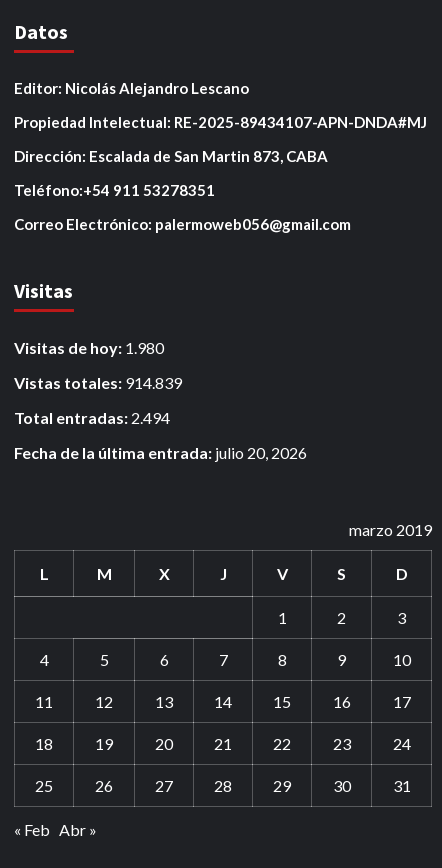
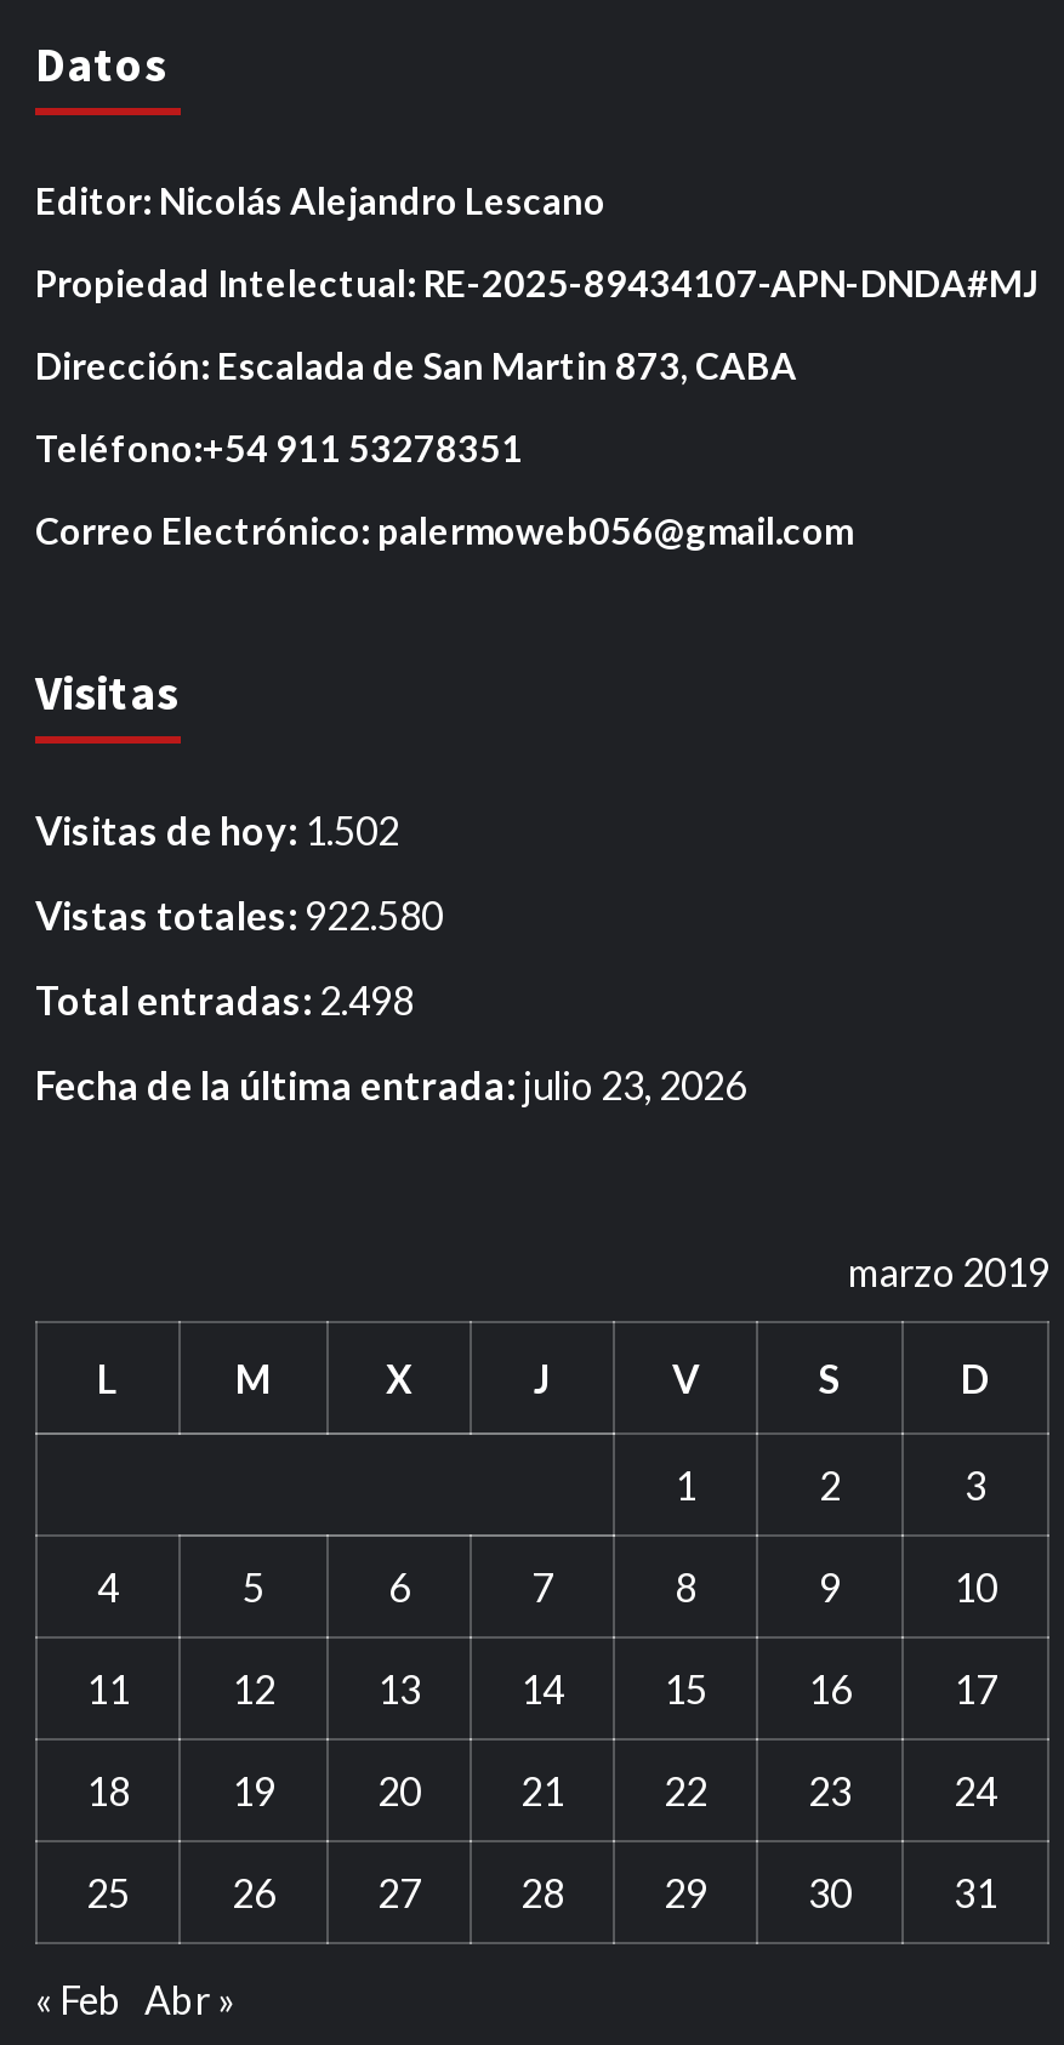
[14,338,164,357] Visitas de hoy: 1.980 -> [35,806,399,852] Visitas de hoy: 1.502
[14,373,182,392] Vistas totales: 914.839 -> [35,891,443,937] Vistas totales: 922.580
[14,408,170,427] Total entradas: 2.494 -> [35,976,414,1022] Total entradas: 2.498
[14,443,307,462] Fecha de la última entrada: julio 20, 2026 -> [35,1061,746,1107] Fecha de la última entrada: julio 23, 2026

